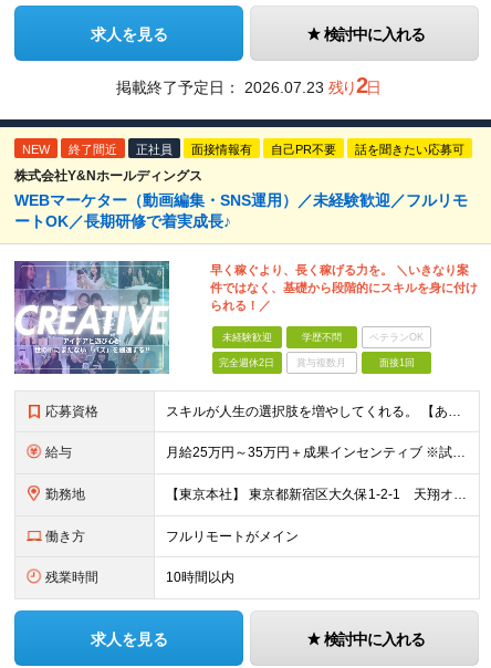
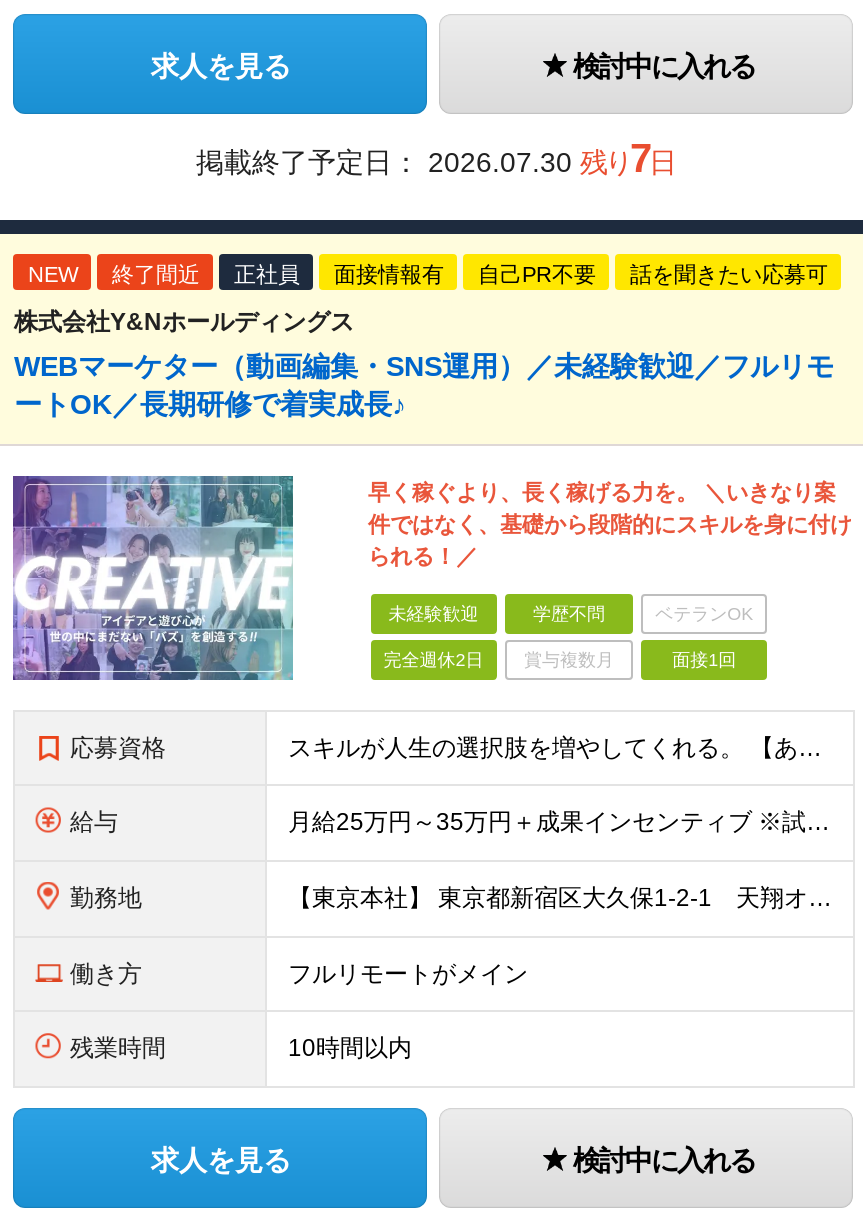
[116,73,380,97] 掲載終了予定日：2026.07.23 残り2日 -> [196,136,674,180] 掲載終了予定日：2026.07.30 残り7日

